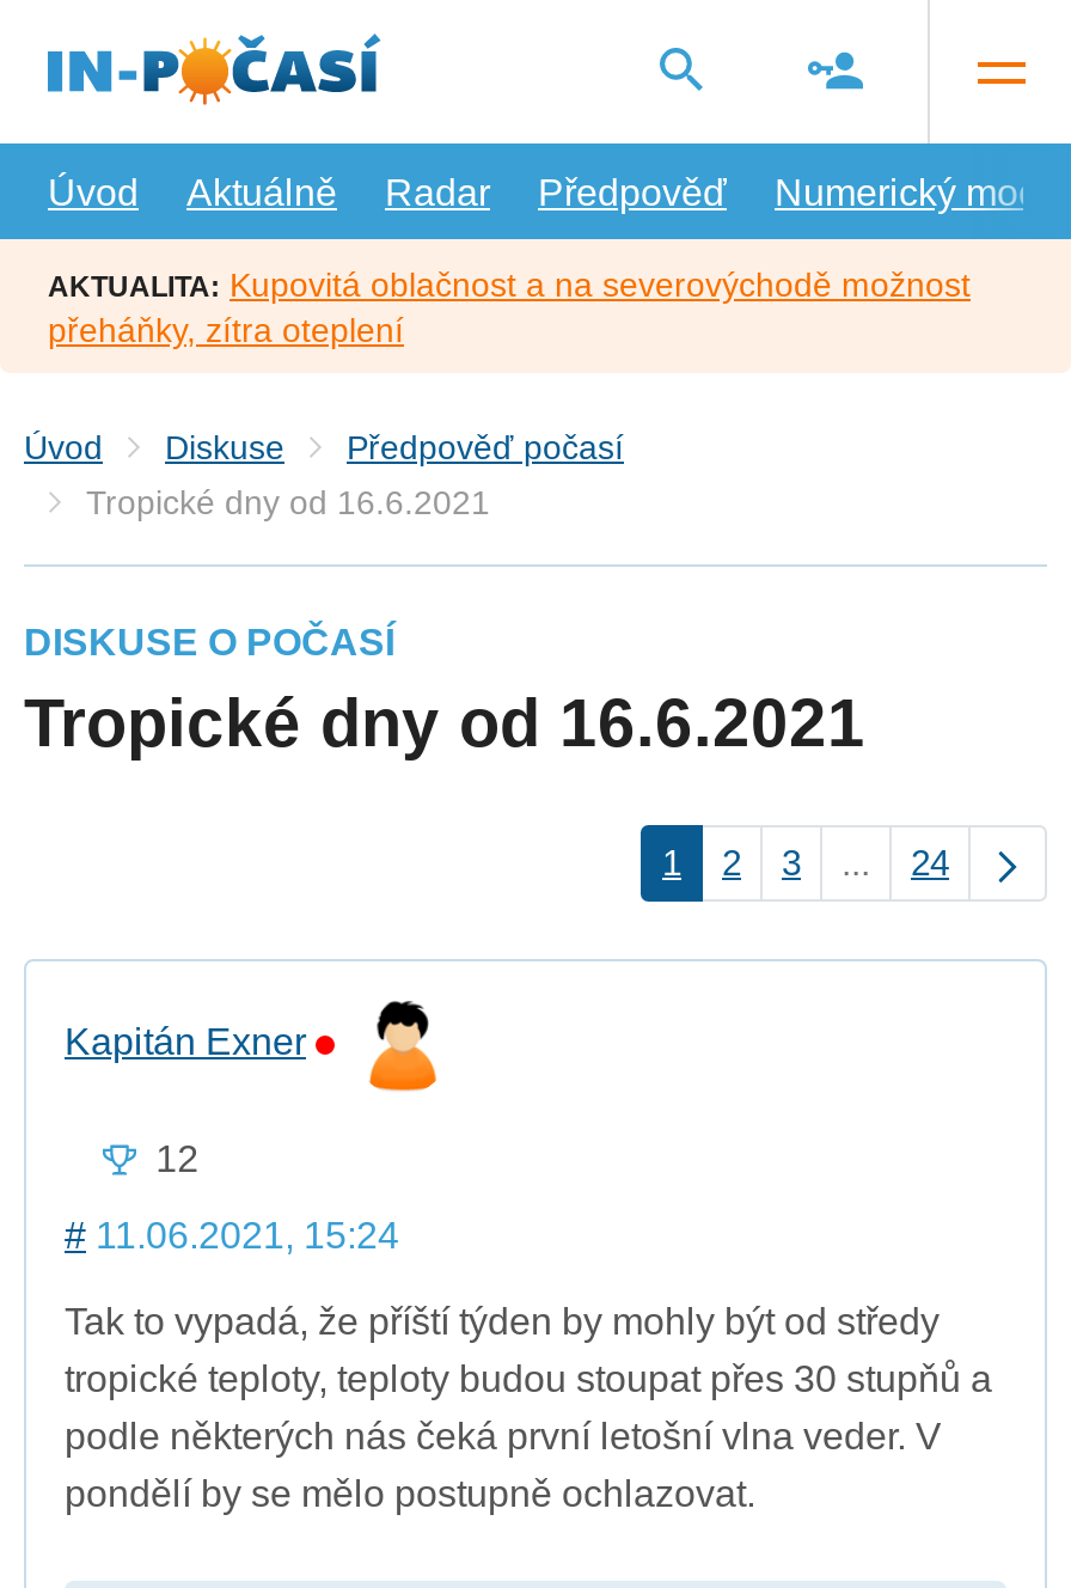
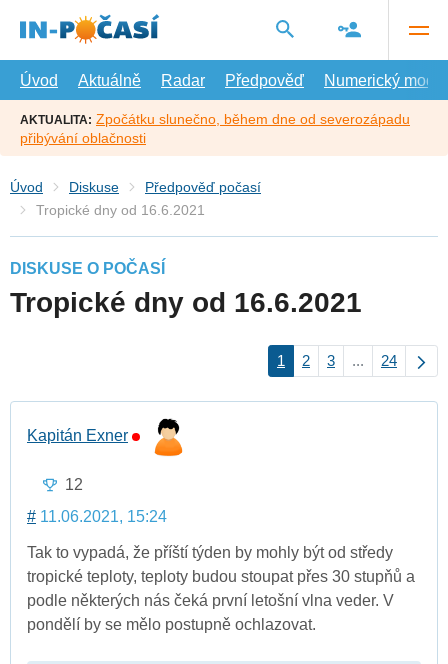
[48,265,971,348] AKTUALITA: Kupovitá oblačnost a na severovýchodě možnost | přeháňky, zítra oteplení -> [20,111,410,146] AKTUALITA: Zpočátku slunečno, během dne od severozápadu | přibývání oblačnosti

